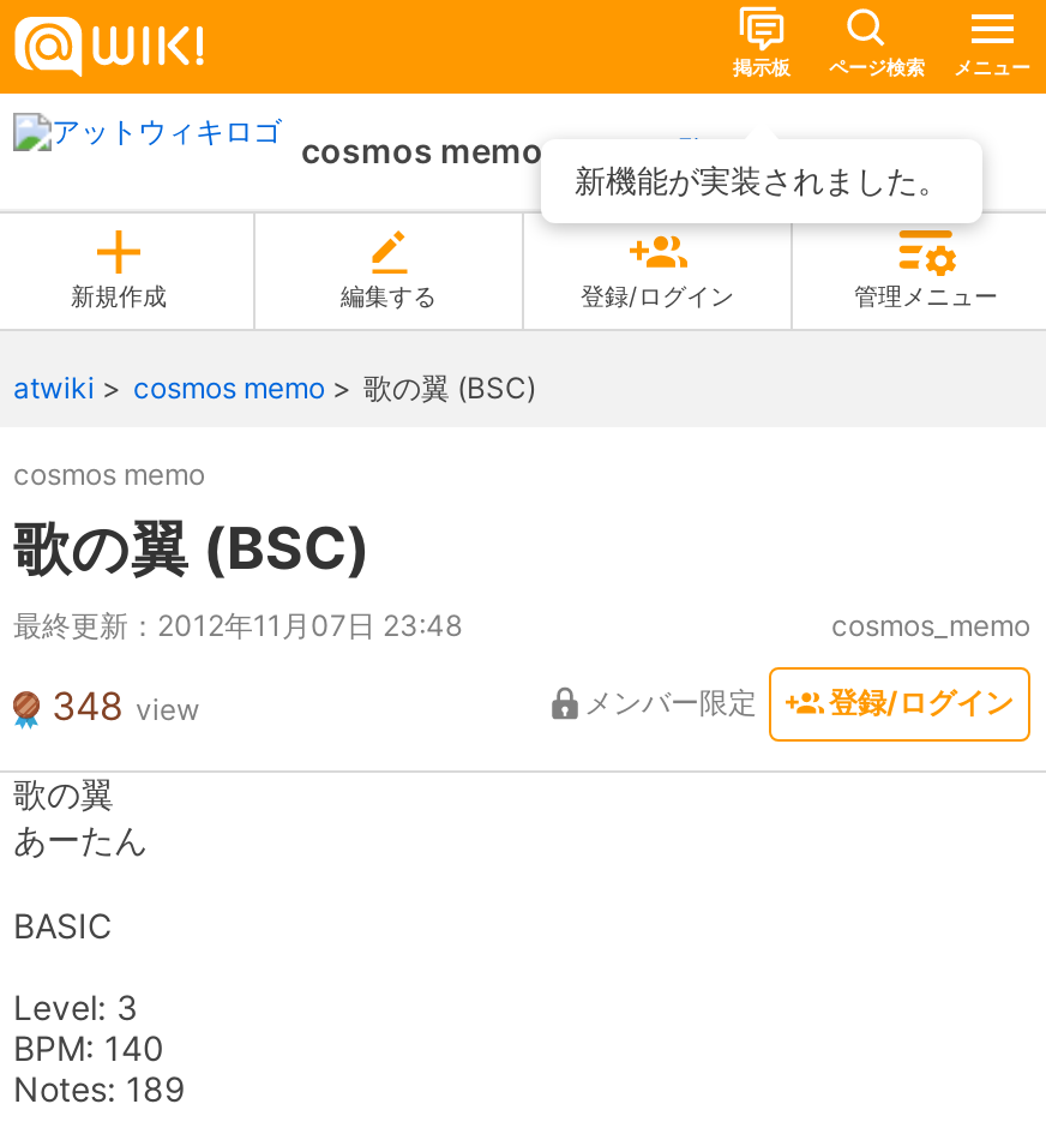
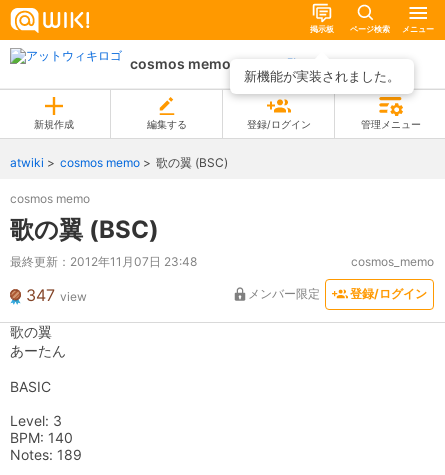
[52,680,200,728] 348 view -> [26,284,87,304] 347 view

